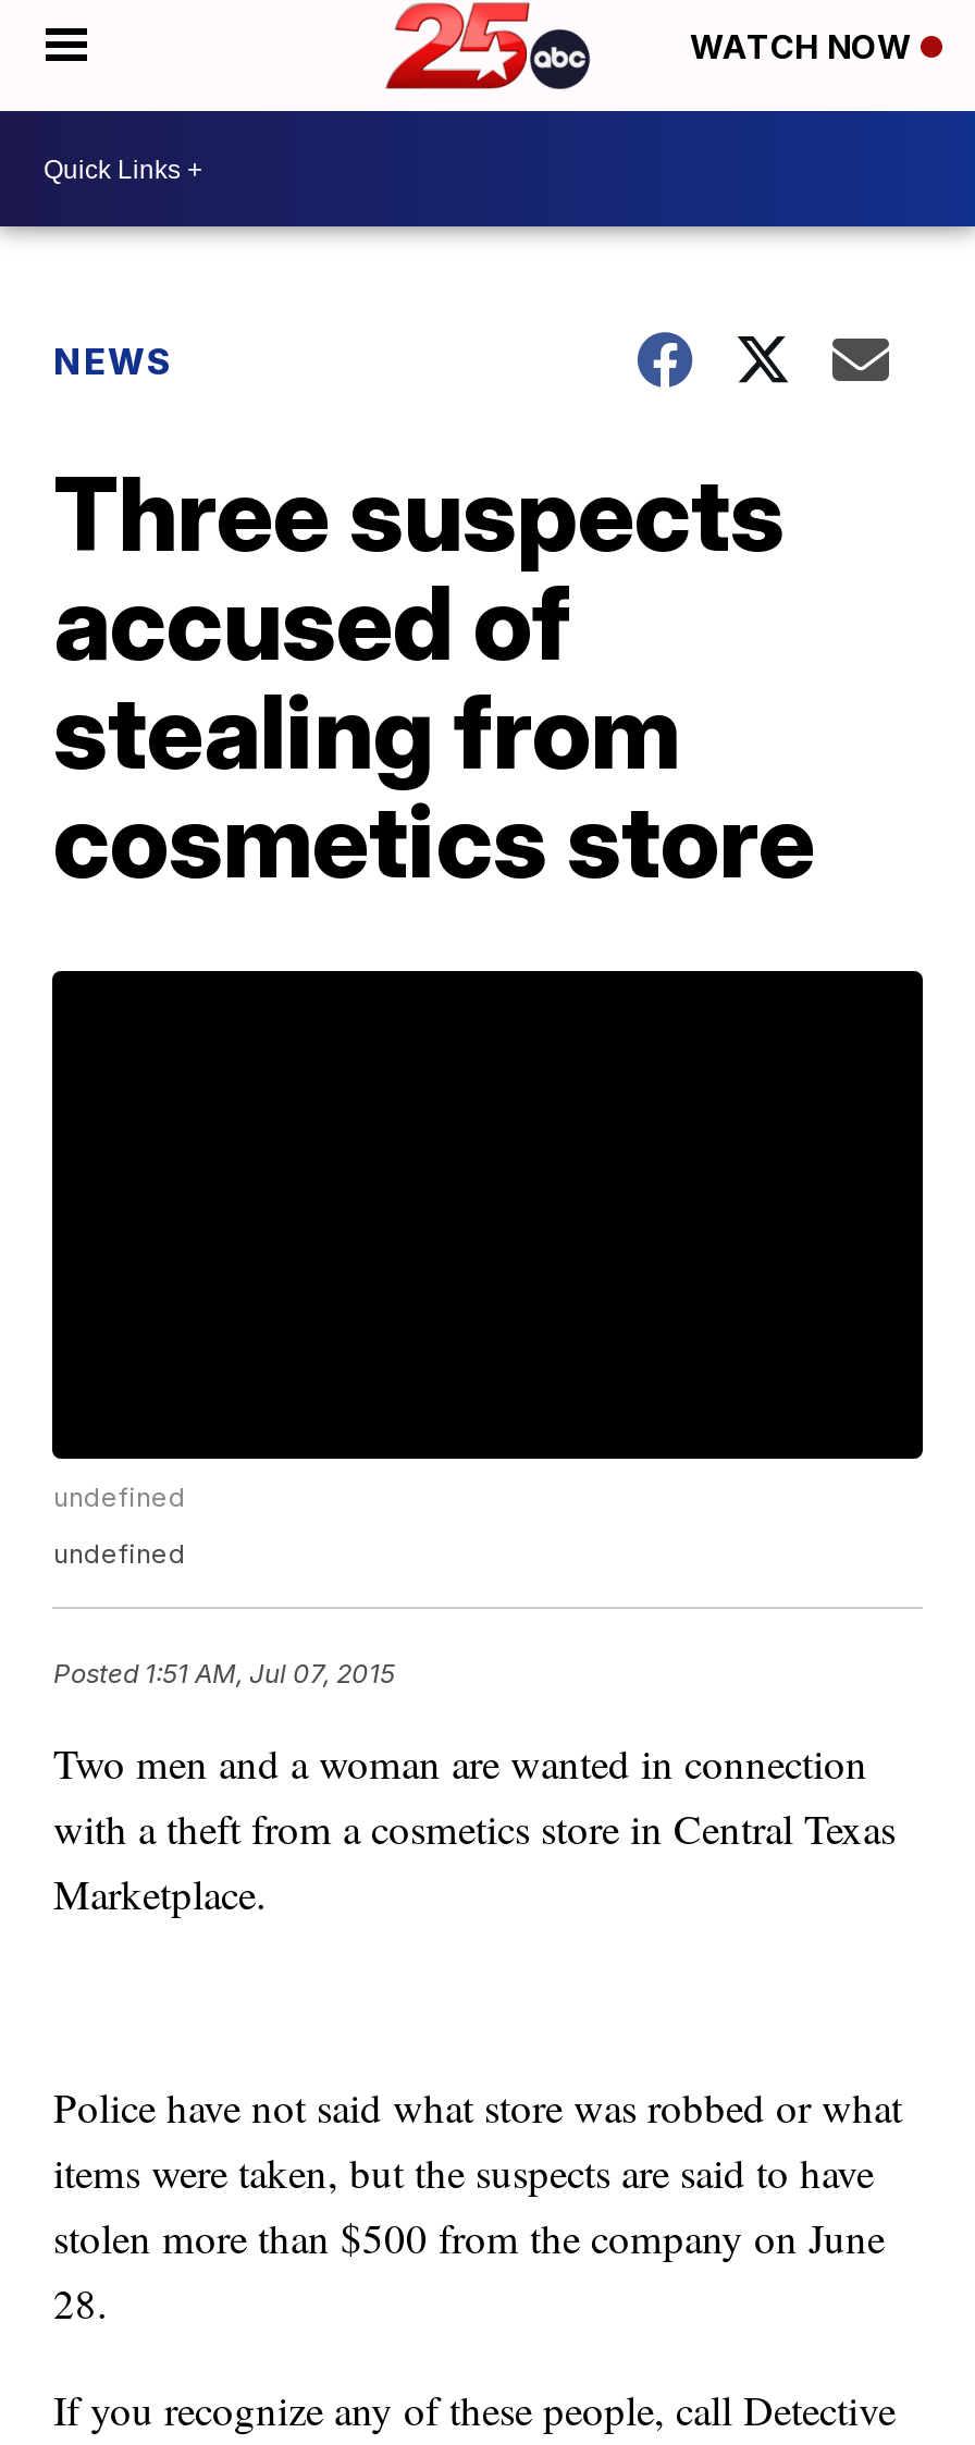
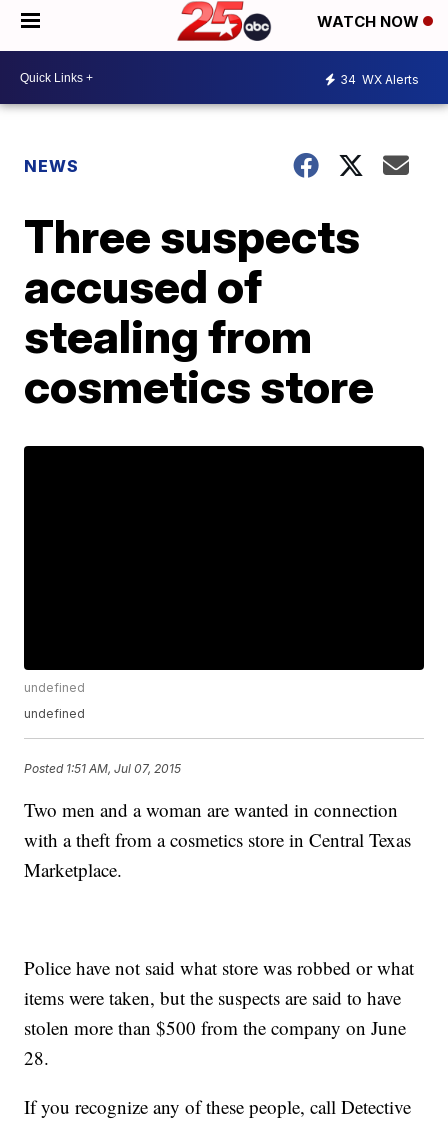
none -> [340,71,419,86] 34 WX Alerts

